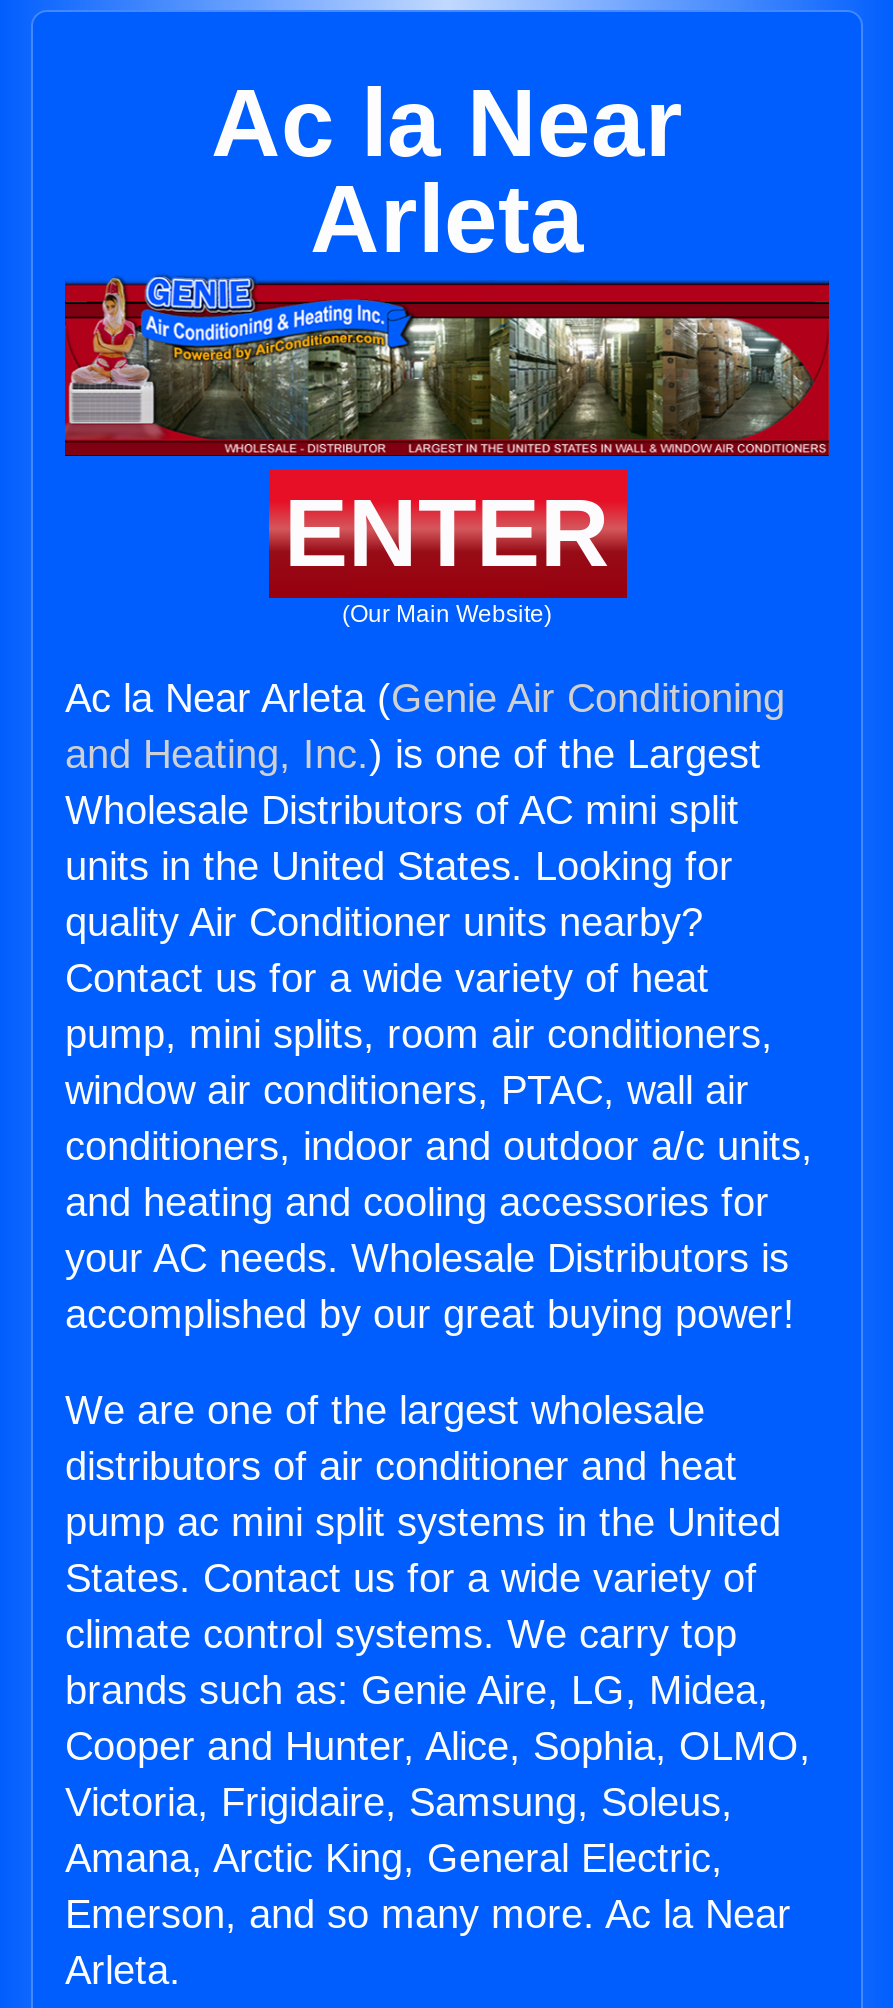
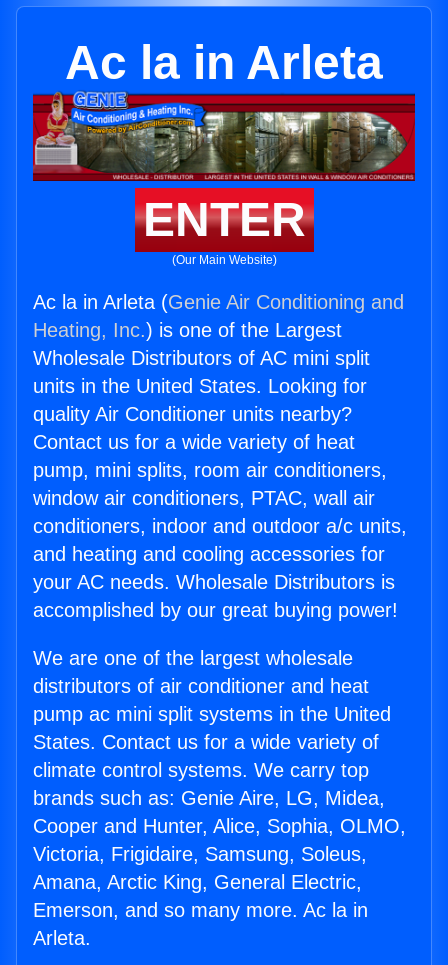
[211,70,683,272] Ac la Near | Arleta -> [65,36,383,89] Ac la in Arleta
[65,676,785,776] Ac la Near Arleta (Genie Air Conditioning | and Heating, Inc.) is one of the Largest -> [33,291,404,341] Ac la in Arleta (Genie Air Conditioning and | Heating, Inc.) is one of the Largest
[65,1892,791,1936] Emerson, and so many more. Ac la Near -> [33,899,368,921] Emerson, and so many more. Ac la in

